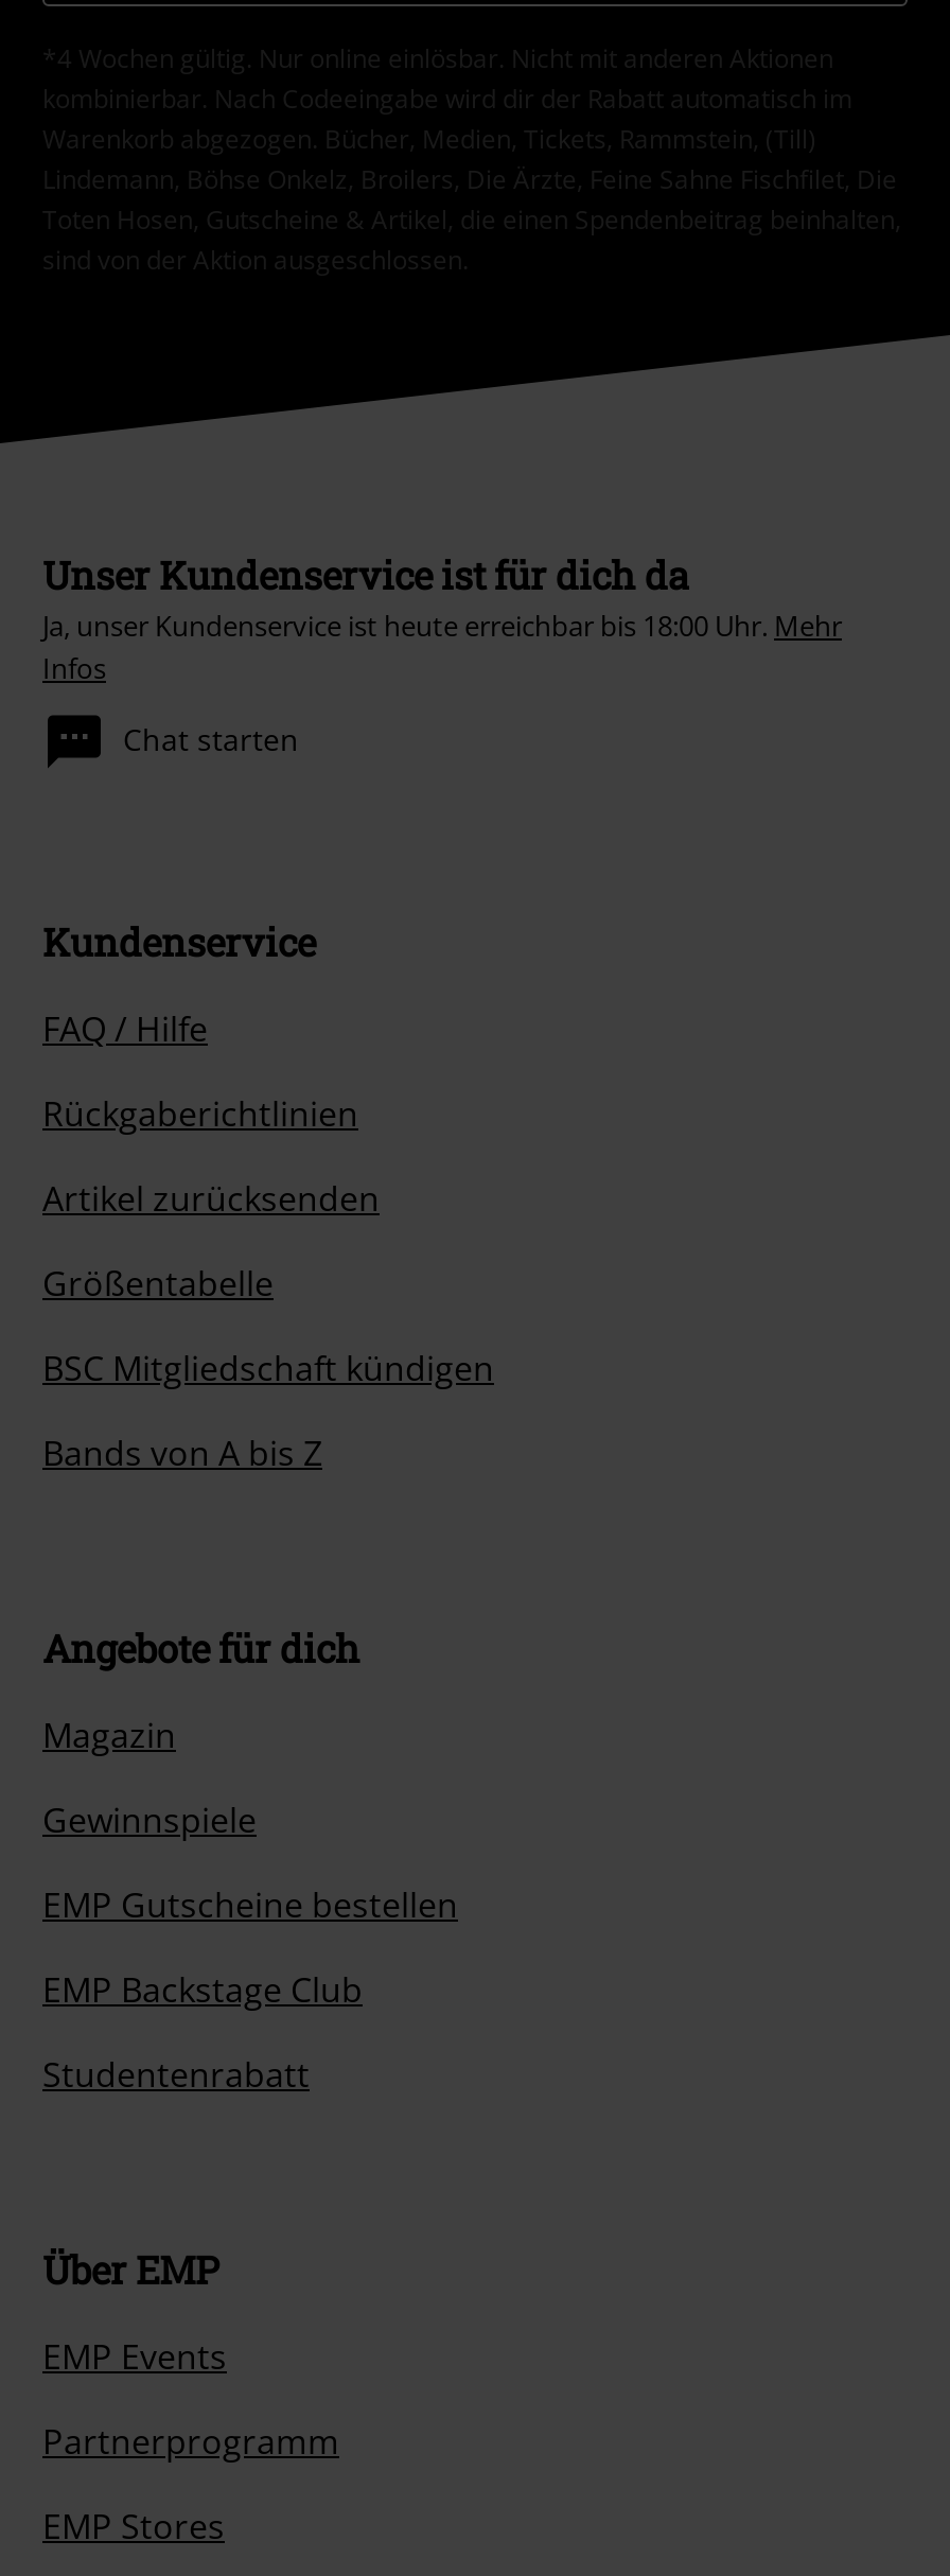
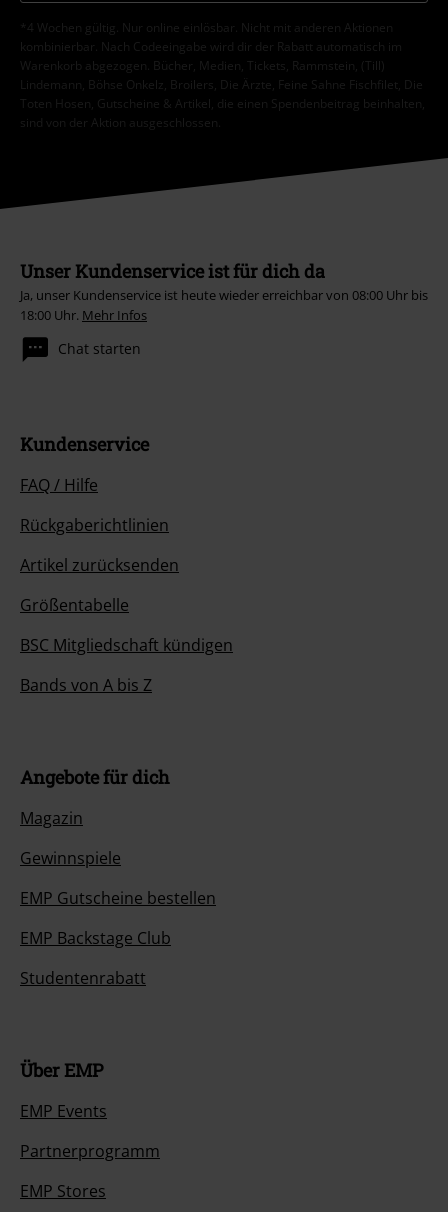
[42,607,842,687] Ja, unser Kundenservice ist heute erreichbar bis 18:00 Uhr. Mehr | Infos -> [20,286,428,324] Ja, unser Kundenservice ist heute wieder erreichbar von 08:00 Uhr bis | 18:00 Uhr. Mehr Infos

